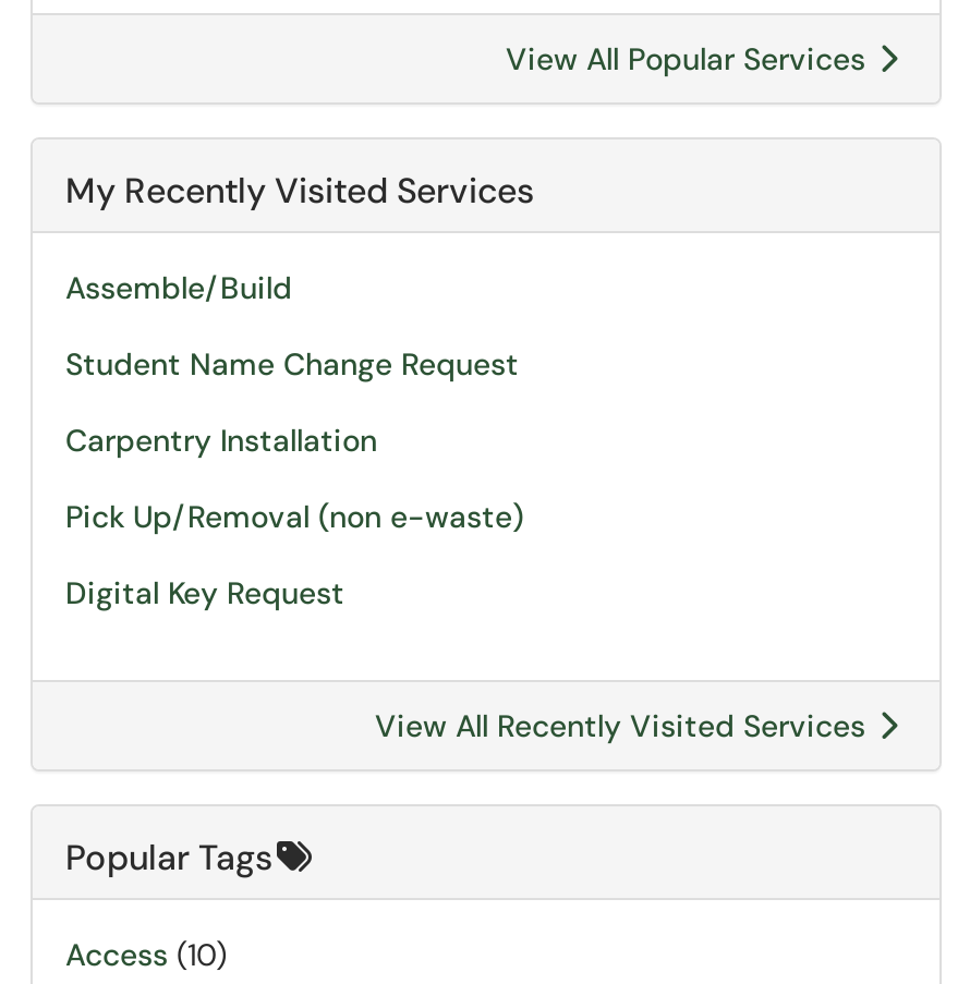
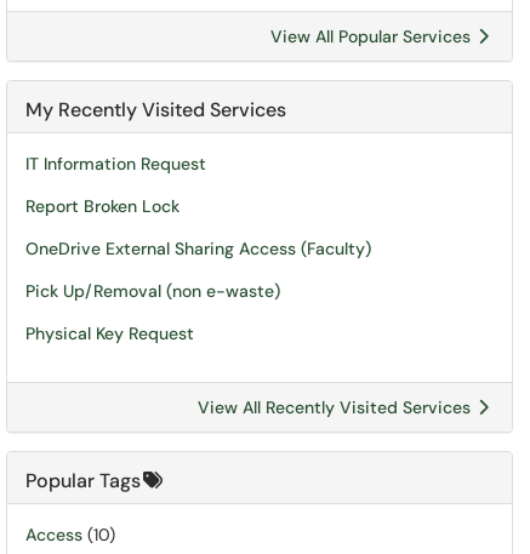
[65,268,292,307] Assemble/Build -> [25,153,206,175] IT Information Request
[65,344,519,384] Student Name Change Request -> [25,195,179,217] Report Broken Lock
[65,421,377,460] Carpentry Installation -> [25,238,371,259] OneDrive External Sharing Access (Faculty)
[65,573,344,612] Digital Key Request -> [25,322,194,344] Physical Key Request

